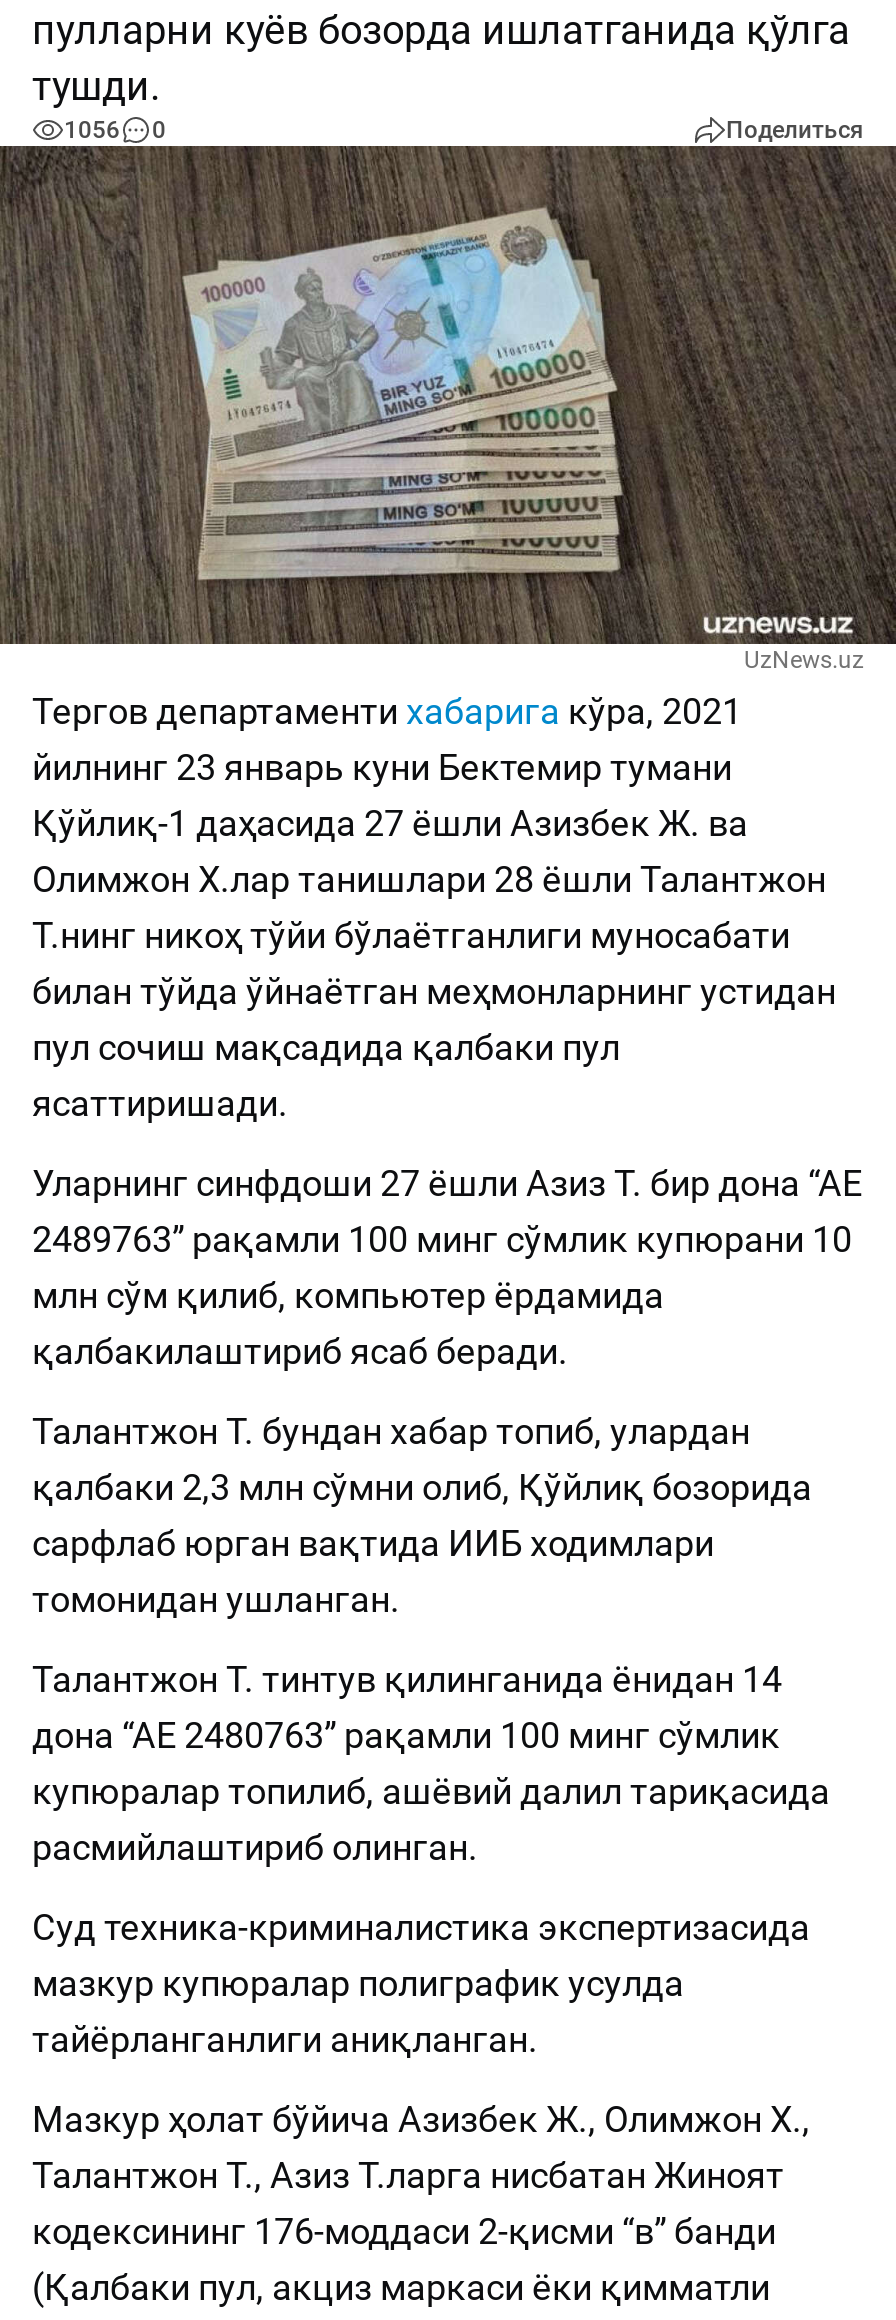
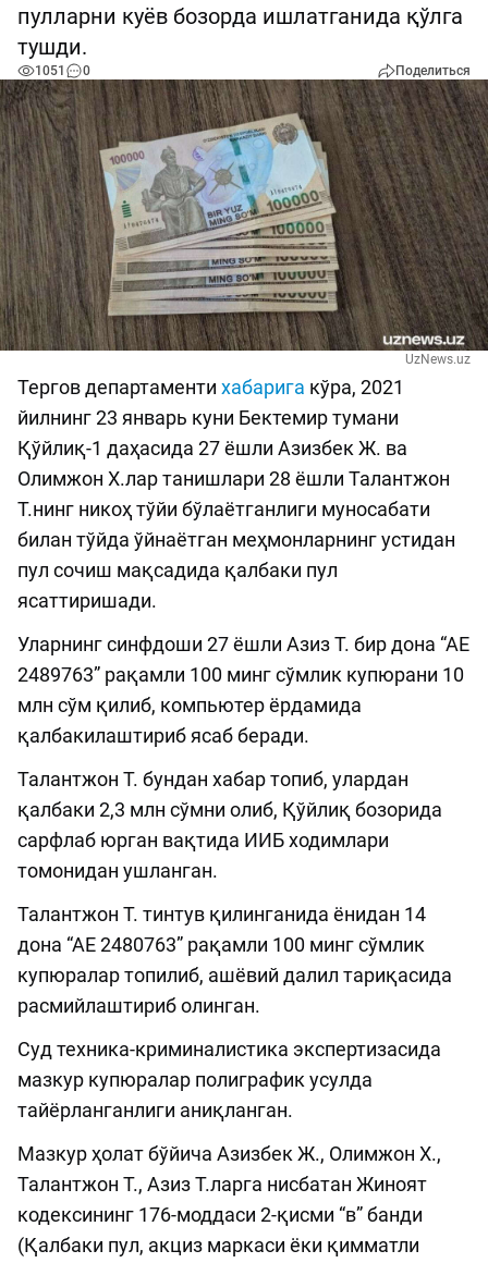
[64,116,166,144] 1056 0 -> [35,63,90,78] 1051 0

